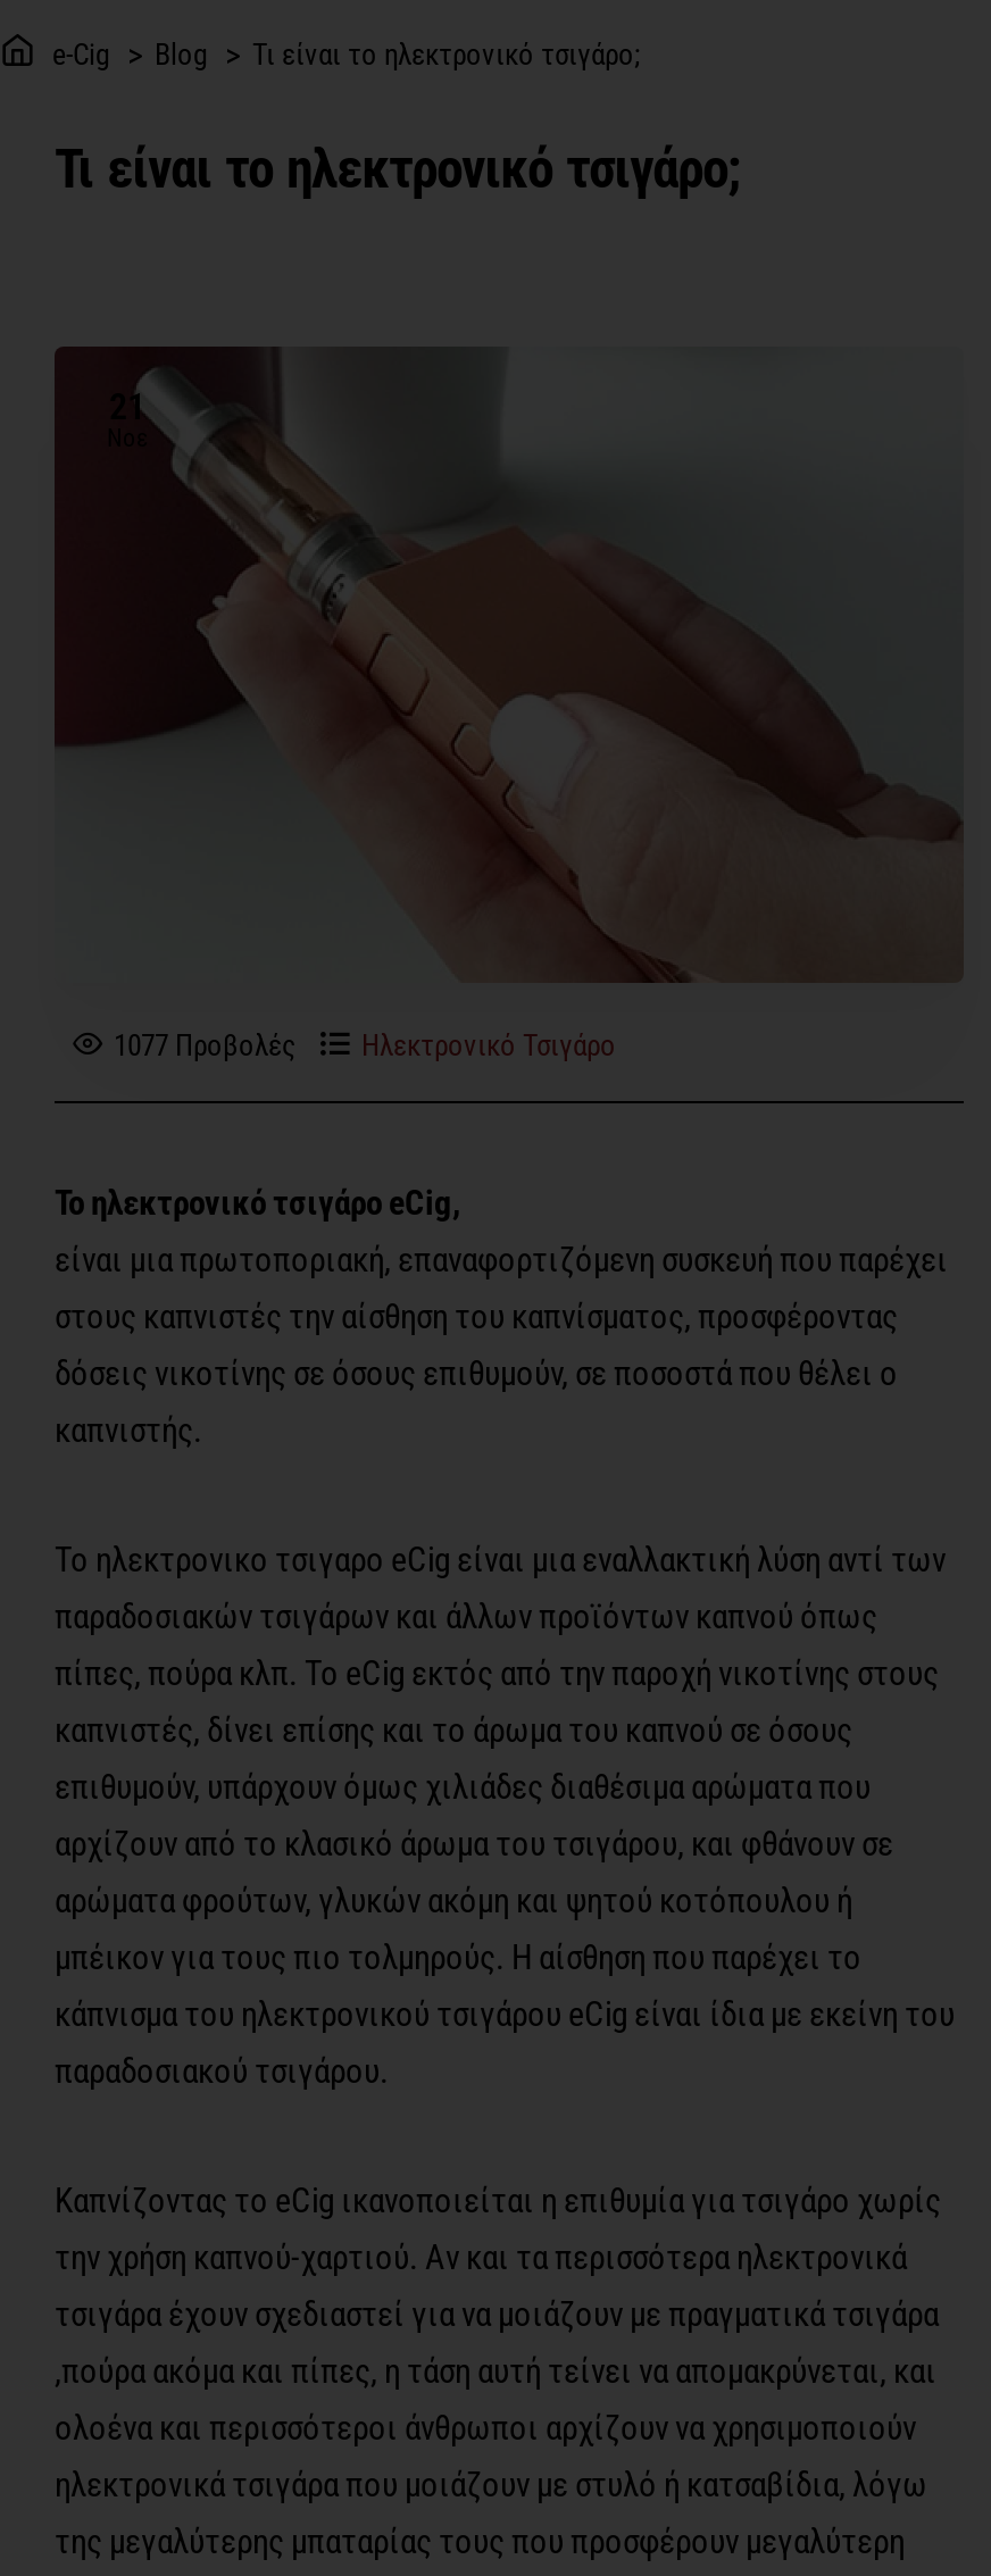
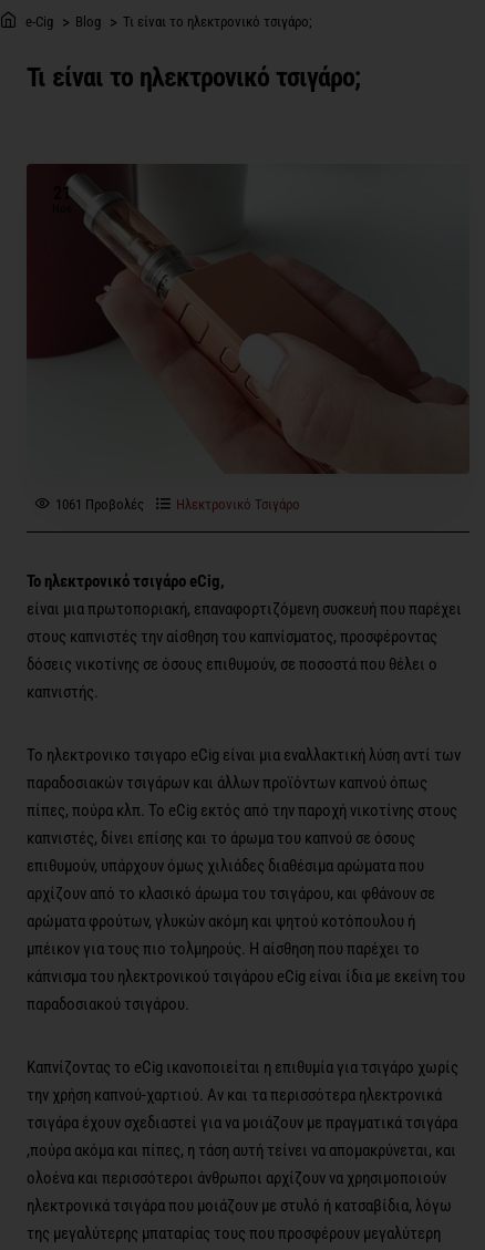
[114,1027,295,1061] 1077 Προβολές -> [55,495,144,512] 1061 Προβολές

